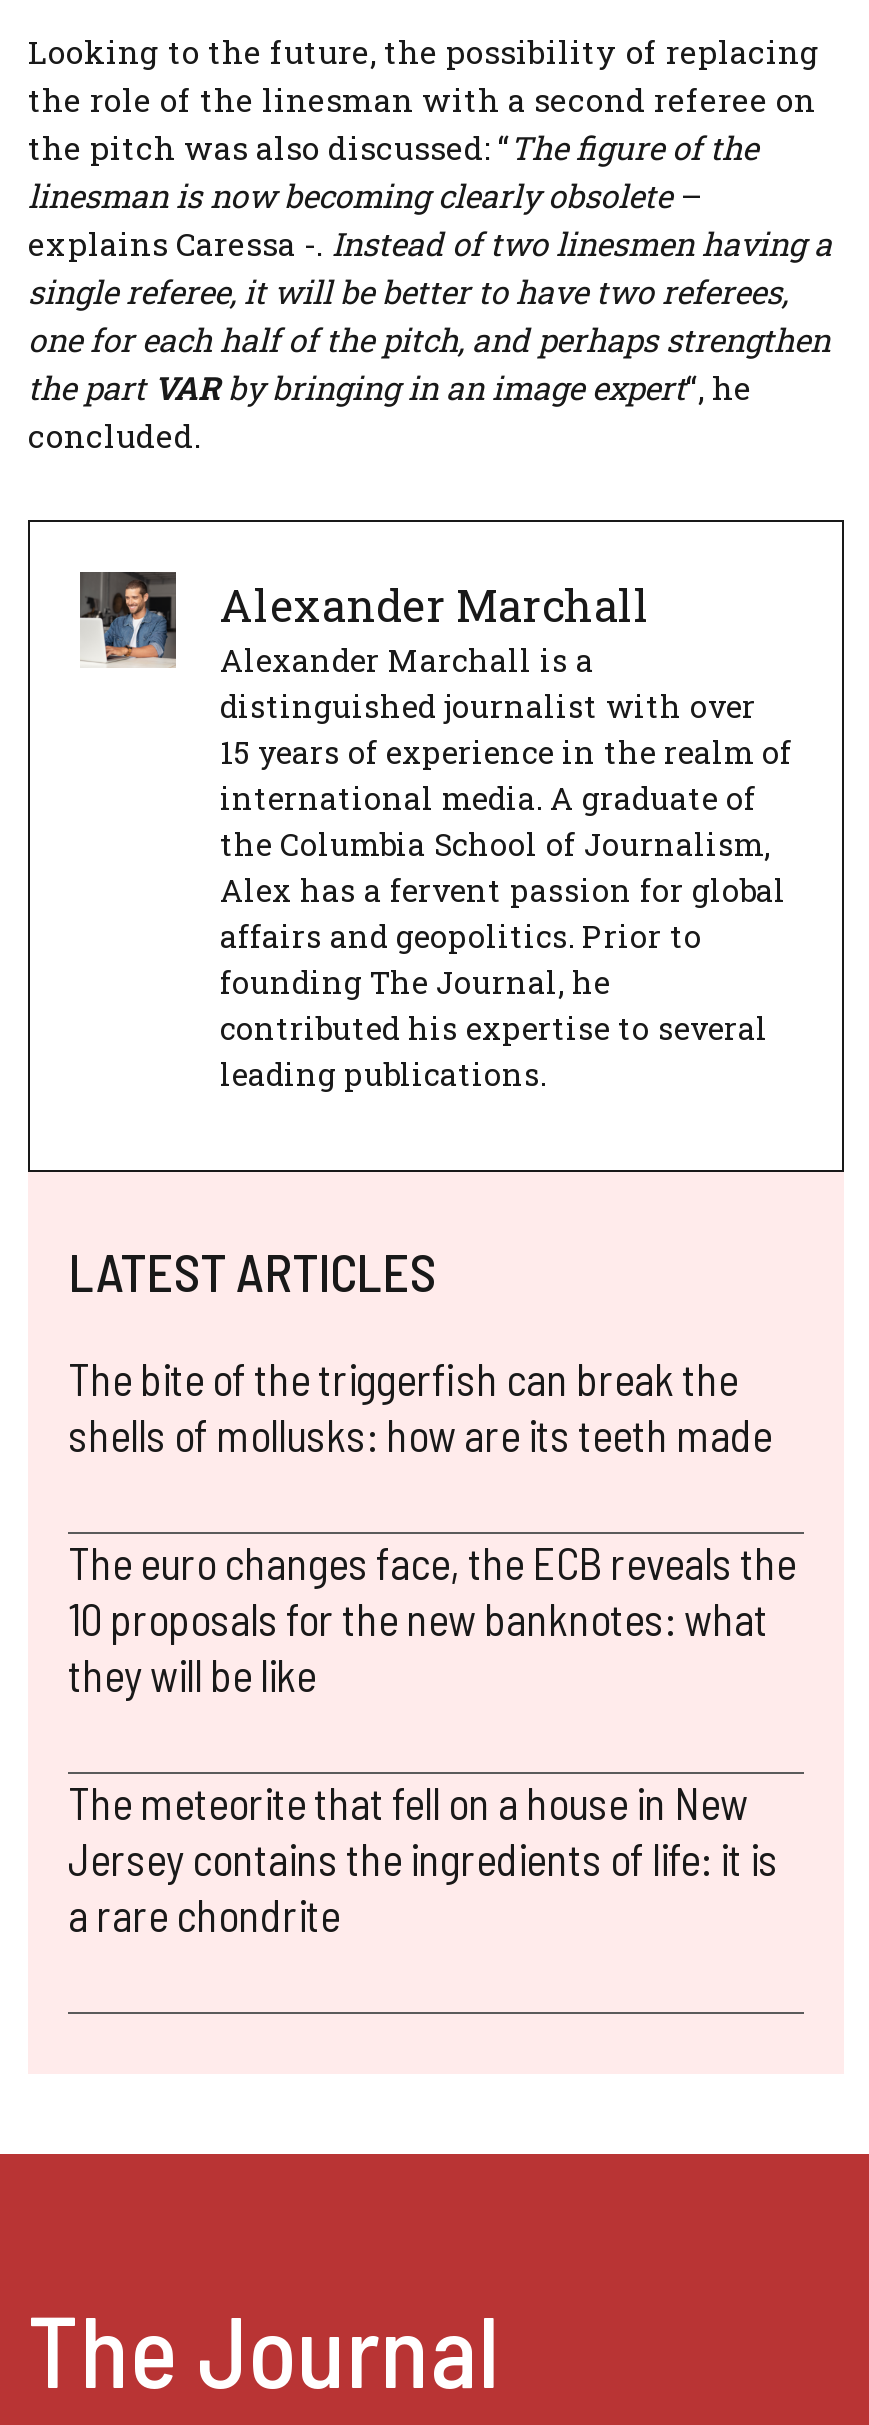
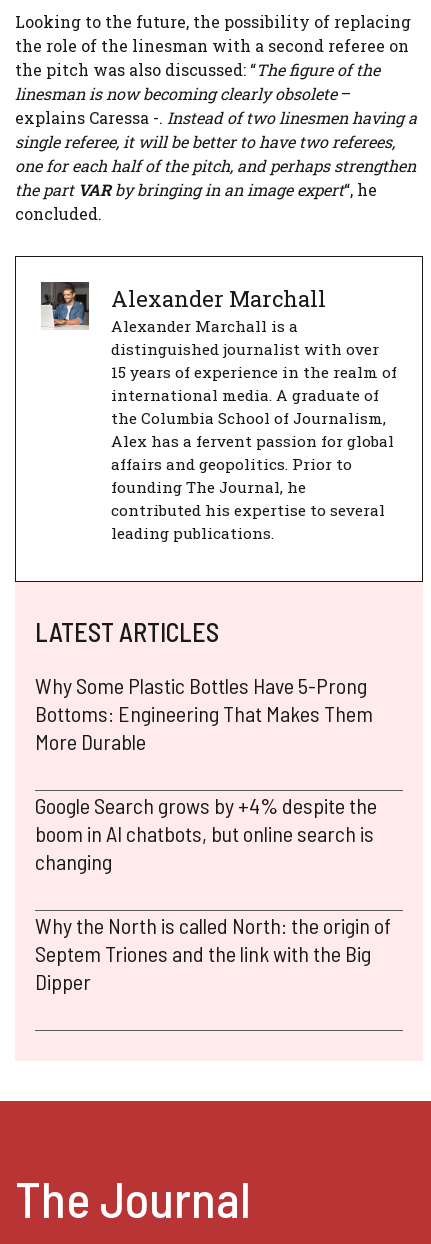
[68,1352,772,1460] The bite of the triggerfish can break the | shells of mollusks: how are its teeth made -> [35,672,373,754] Why Some Plastic Bottles Have 5-Prong | Bottoms: Engineering That Makes Them | More Durable
[68,1536,796,1700] The euro changes face, the ECB reveals the | 10 proposals for the new banknotes: what | they will be like -> [35,792,377,874] Google Search grows by +4% despite the | boom in AI chatbots, but online search is | changing
[68,1776,778,1940] The meteorite that fell on a house in New | Jersey contains the ingredients of life: it is | a rare chondrite -> [35,912,391,994] Why the North is called North: the origin of | Septem Triones and the link with the Big | Dipper

